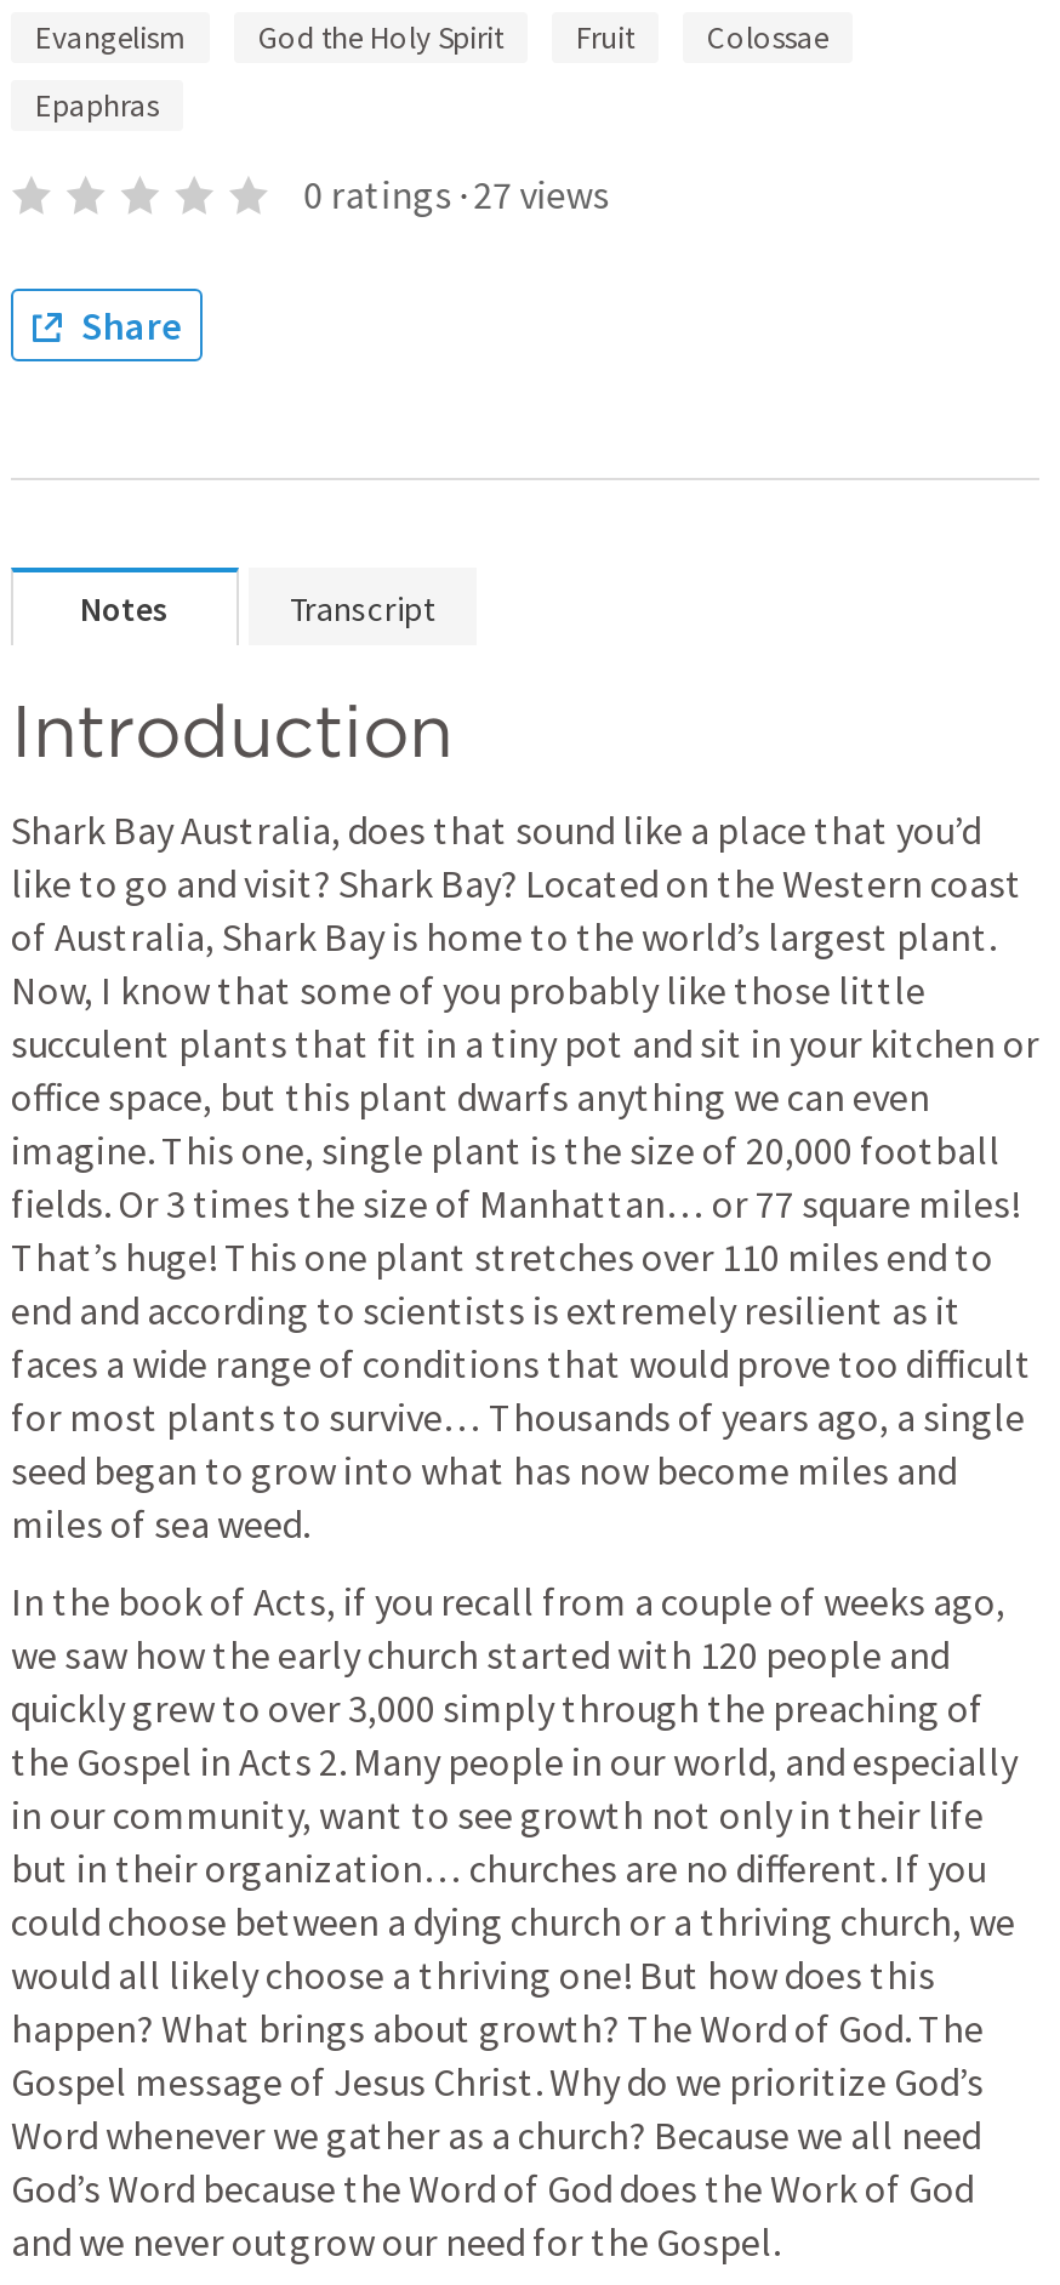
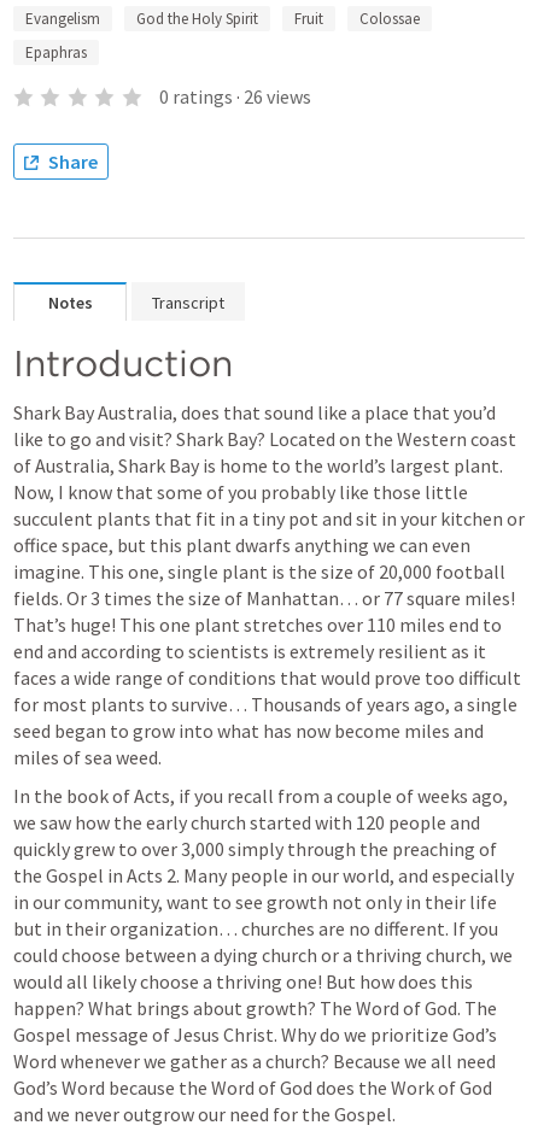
[304,170,609,218] 0 ratings · 27 views -> [159,84,311,109] 0 ratings · 26 views

